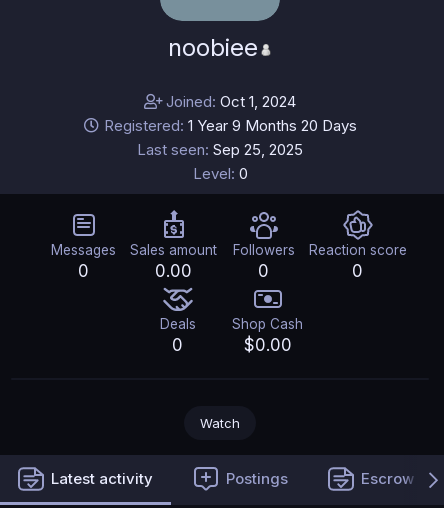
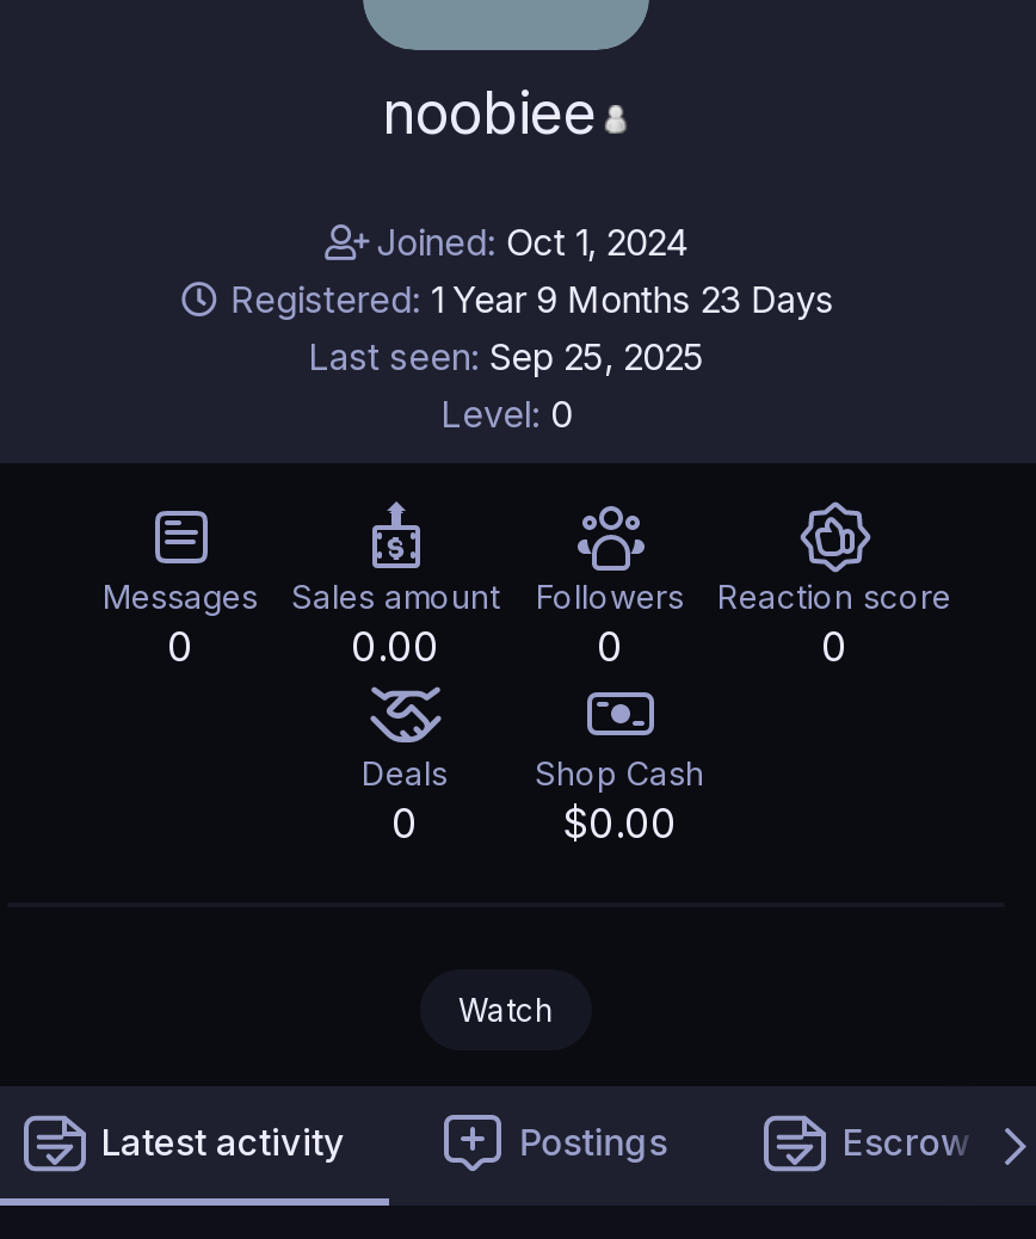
[104,115,357,134] Registered 1 Year 9 Months 20 Days -> [230,276,834,321] Registered 1 Year 9 Months 23 Days

